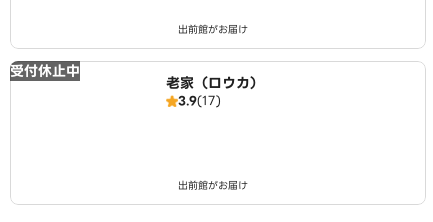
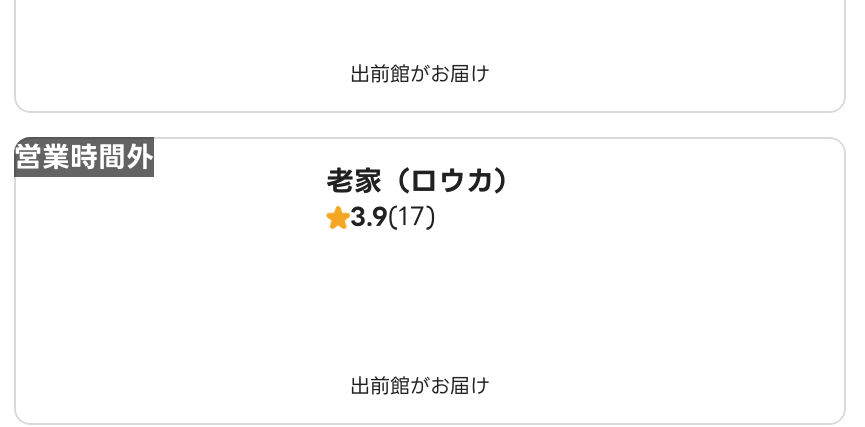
[10,60,80,82] 受付休止中 -> [14,135,154,179] 営業時間外

